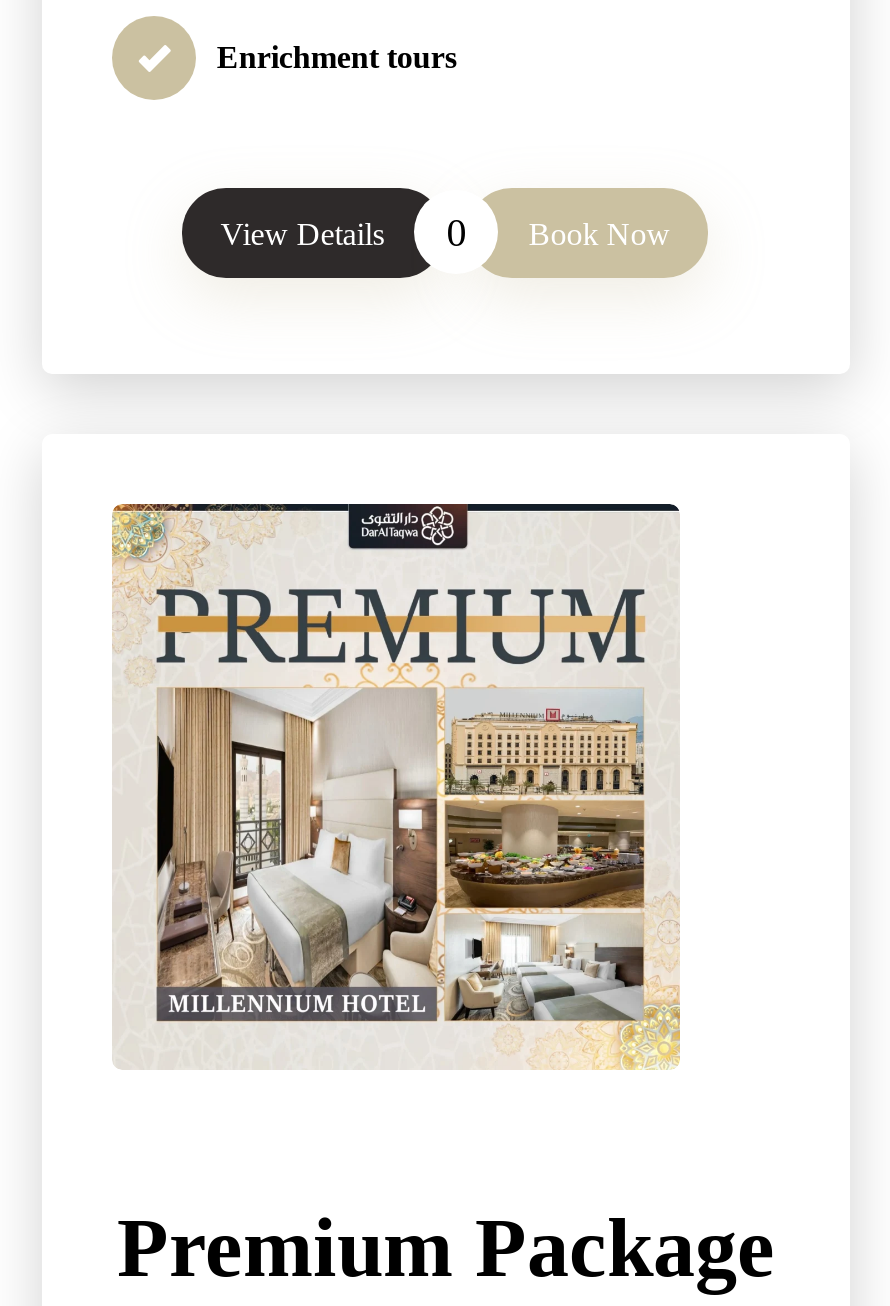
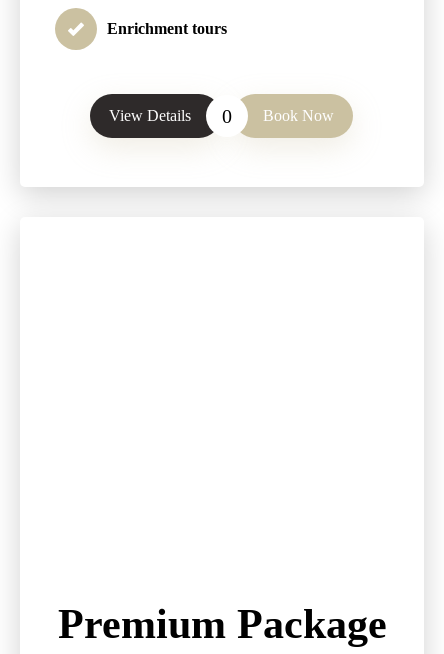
[110,502,682,1072] [image] -> none

